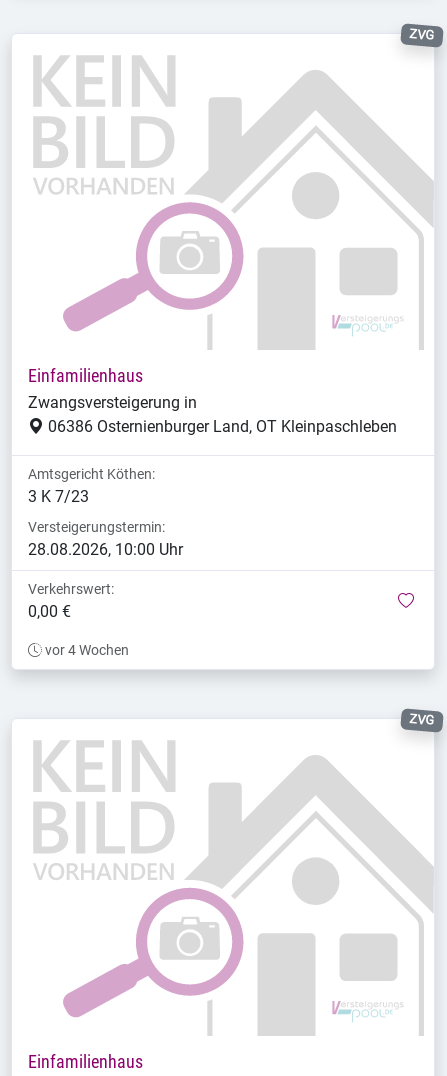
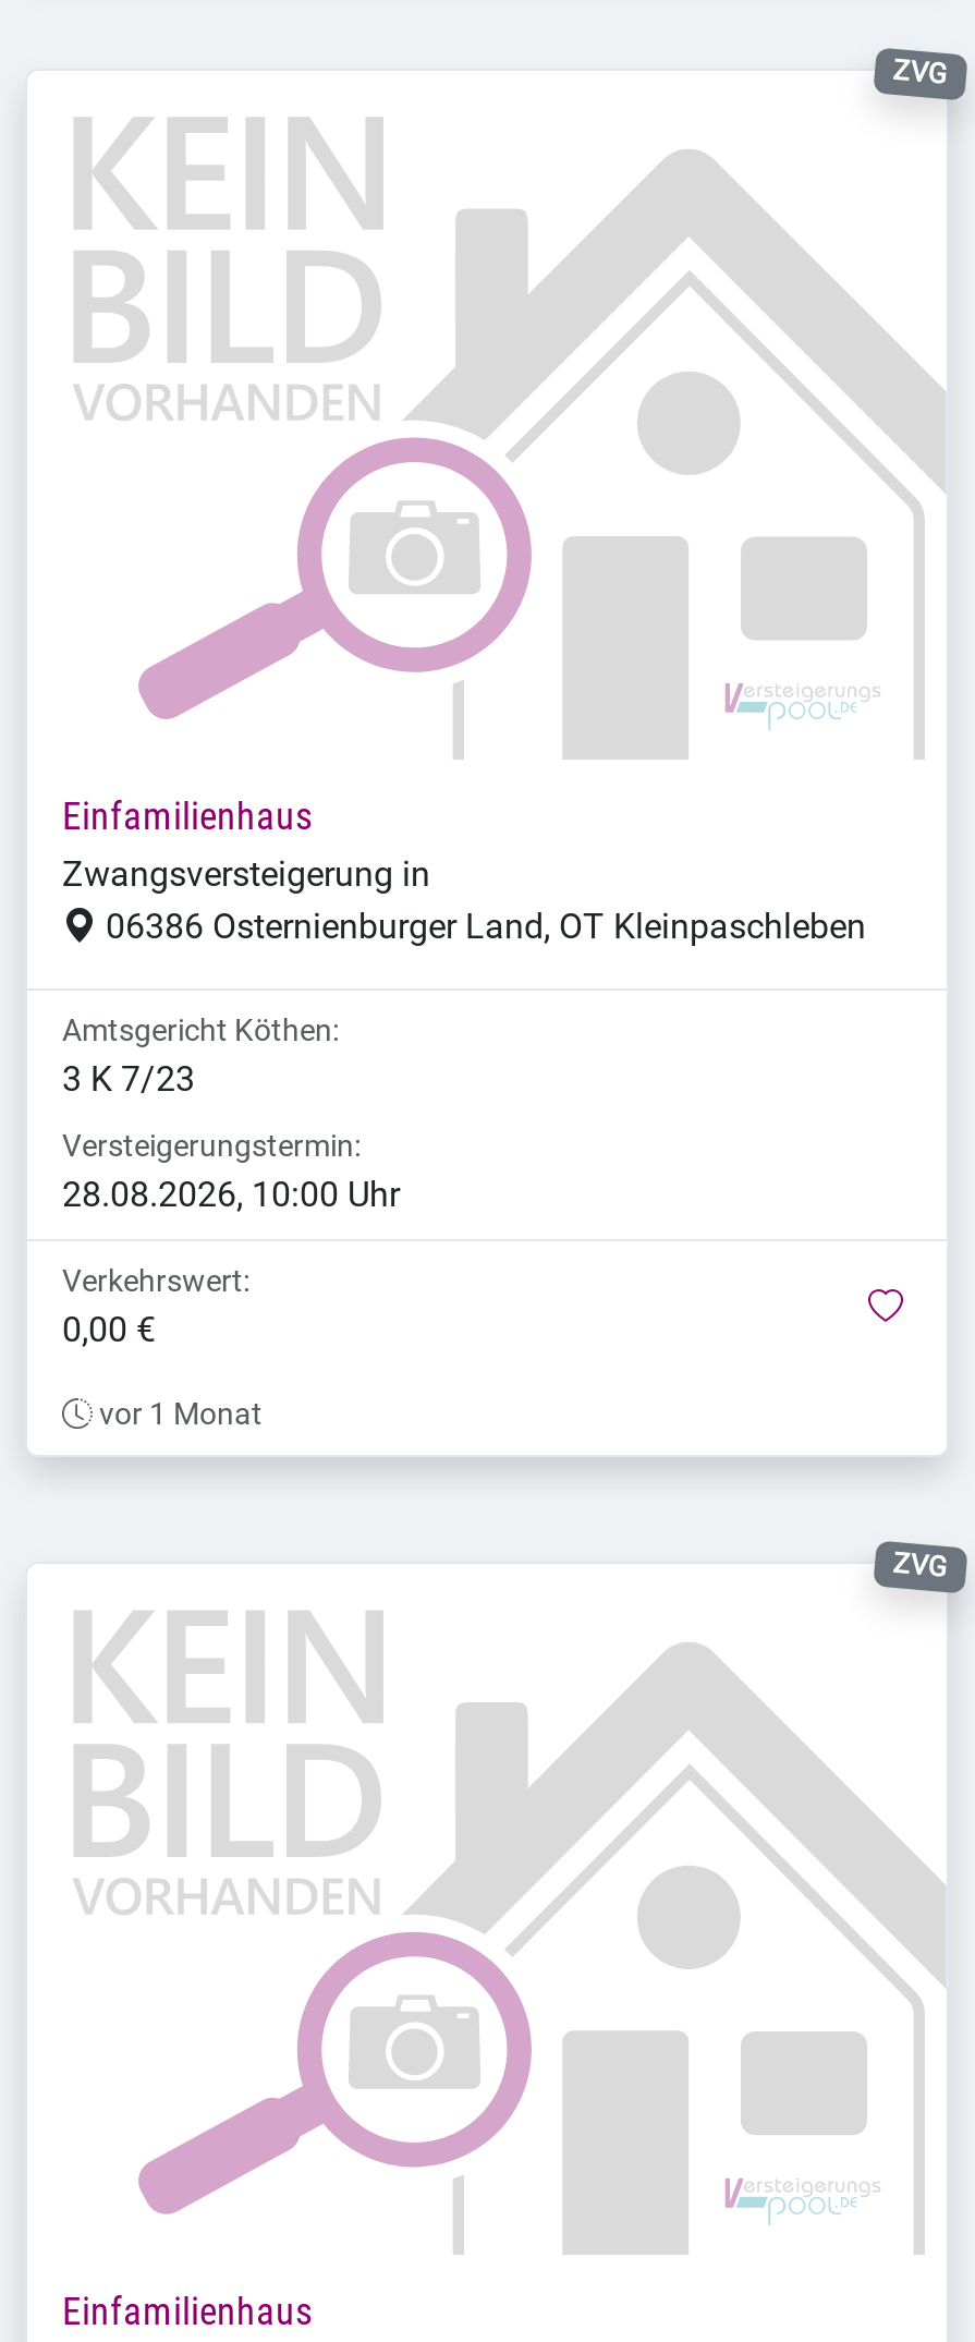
[42,642,129,658] vor 4 Wochen -> [93,1397,263,1432] vor 1 Monat

